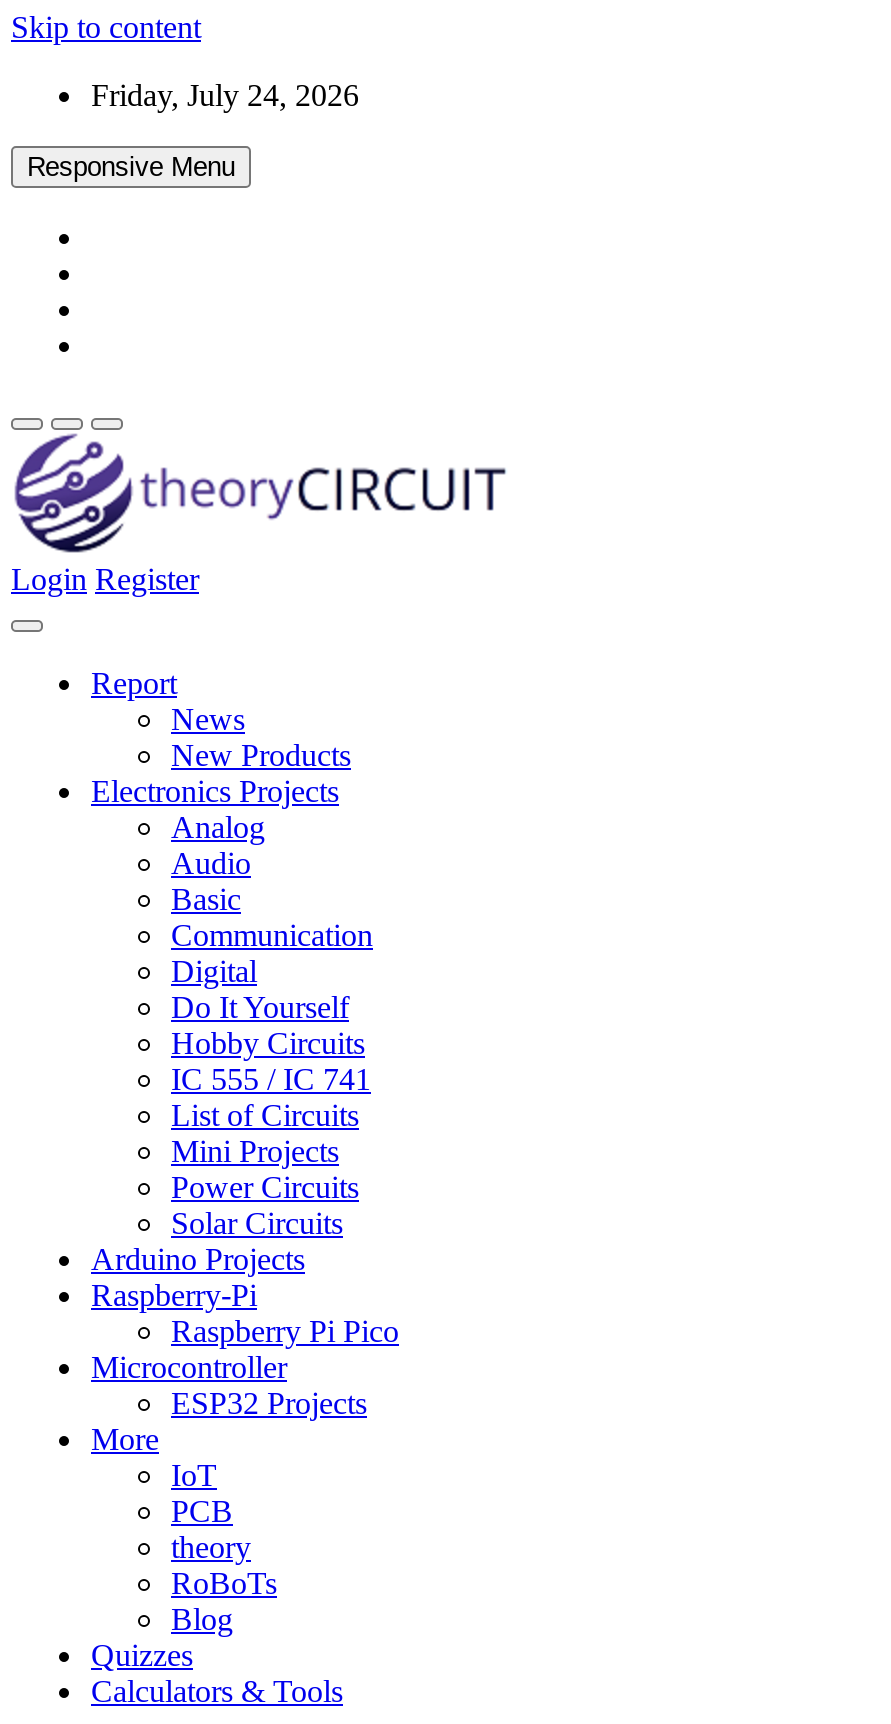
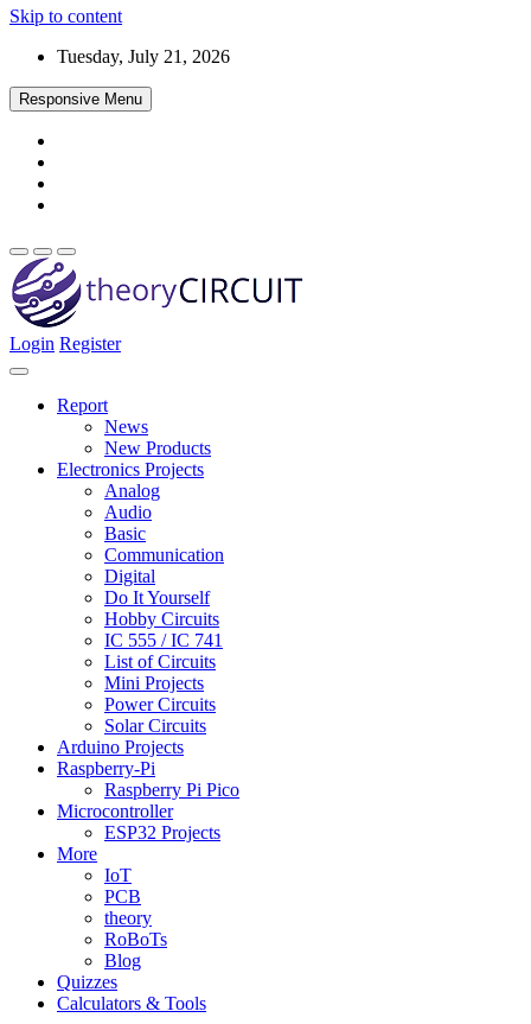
[91,78,359,112] Friday, July 24, 2026 -> [57,46,230,66] Tuesday, July 21, 2026

